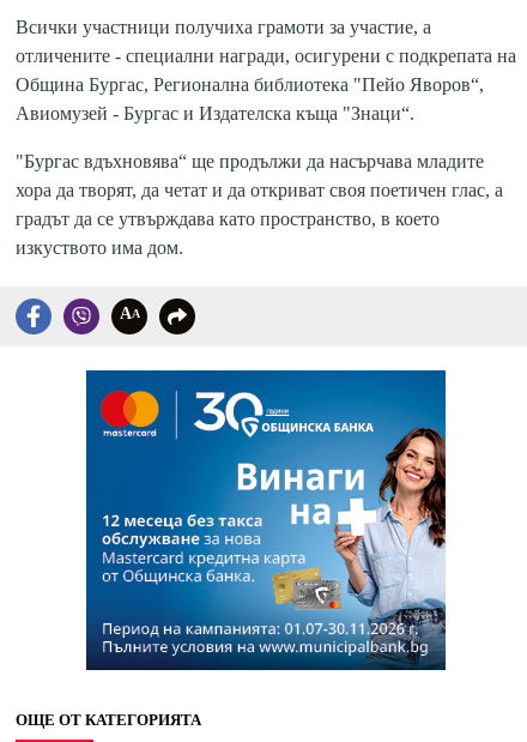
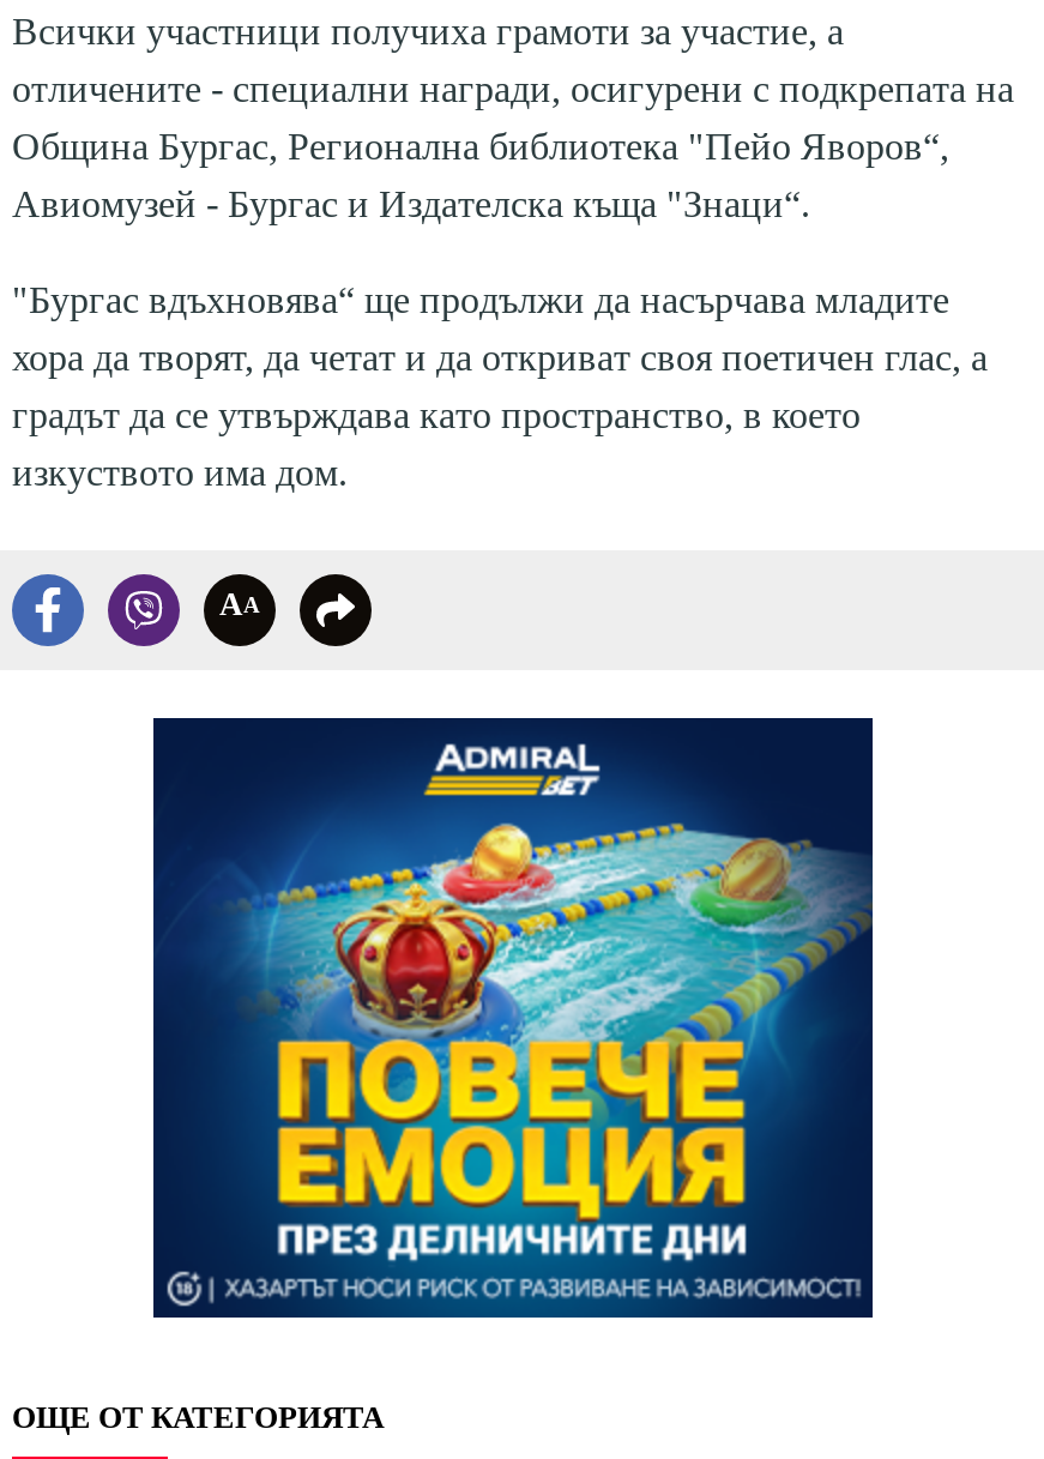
[86,370,447,669] [image] -> [153,718,875,1315] [image]

